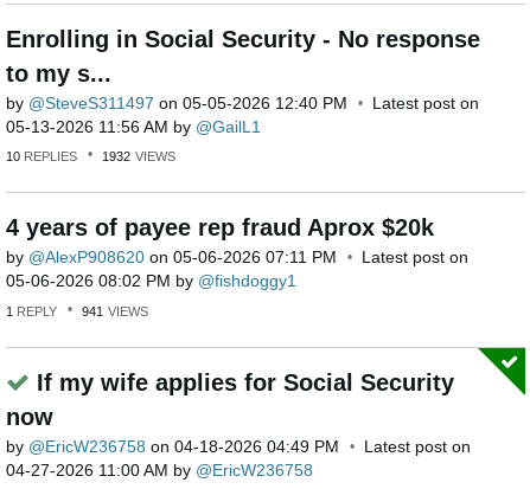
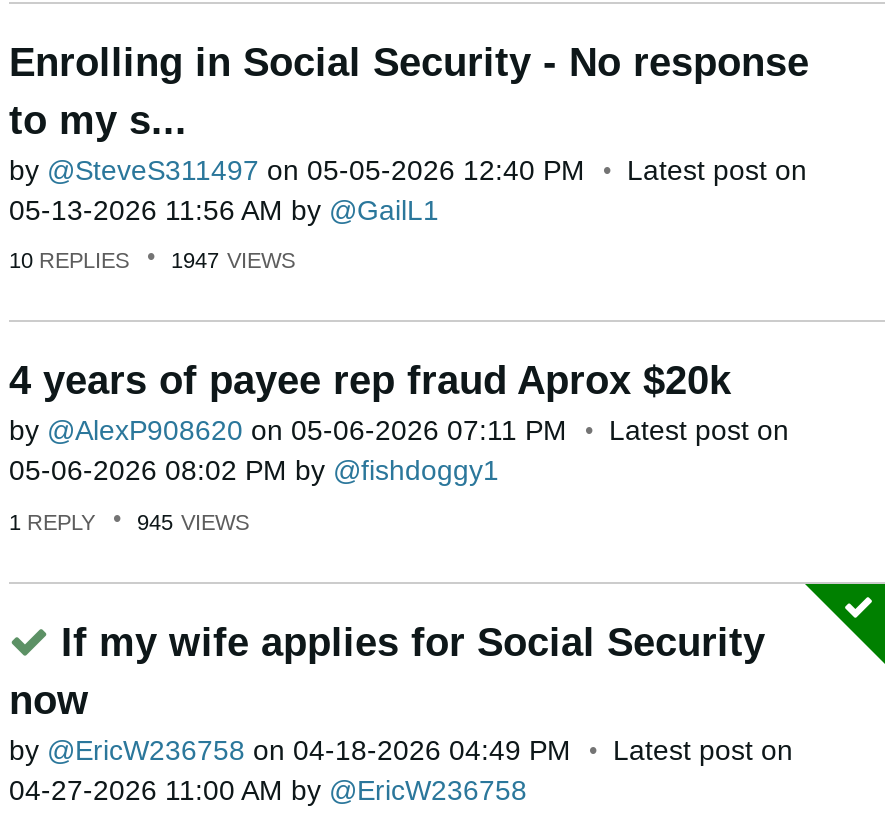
[6,149,175,164] 10 REPLIES 1932 VIEWS -> [9,248,295,272] 10 REPLIES 1947 VIEWS
[6,304,148,318] 1 REPLY 941 VIEWS -> [9,509,249,533] 1 REPLY 945 VIEWS

